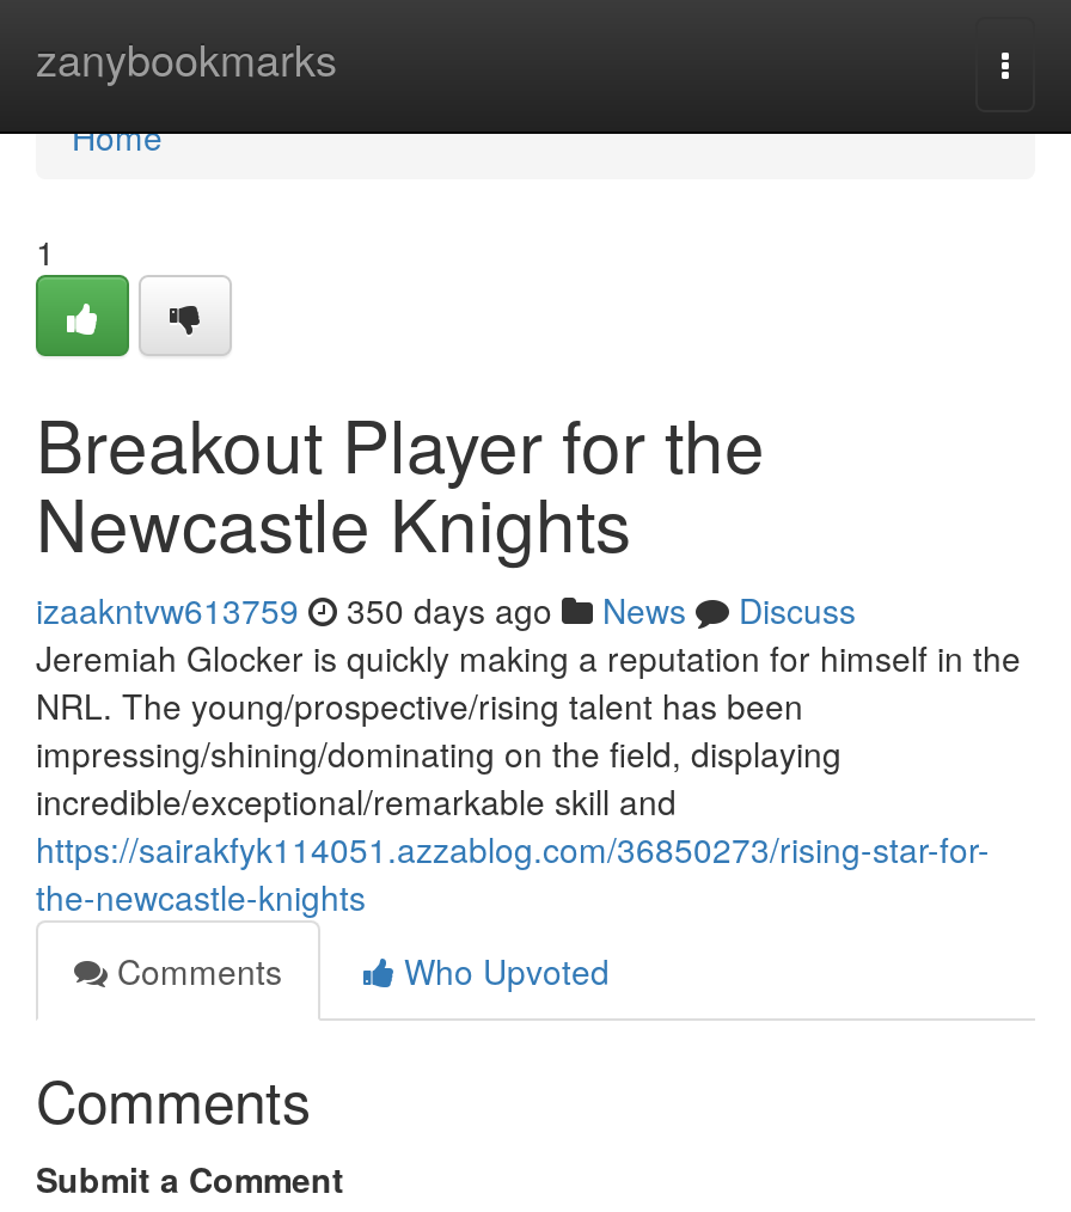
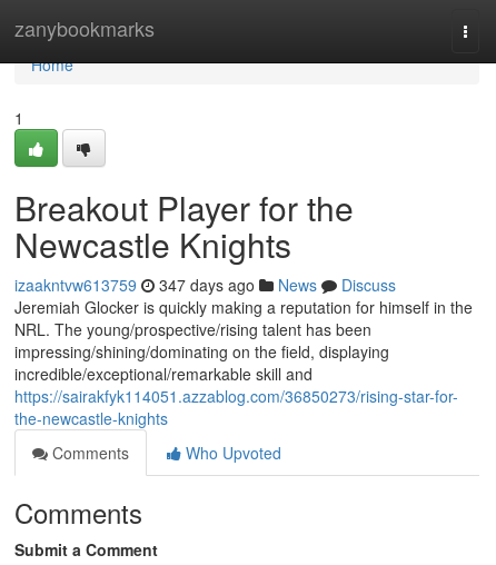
[36,586,856,633] izaakntvw613759 350 days ago News Discuss -> [14,274,396,296] izaakntvw613759 347 days ago News Discuss

